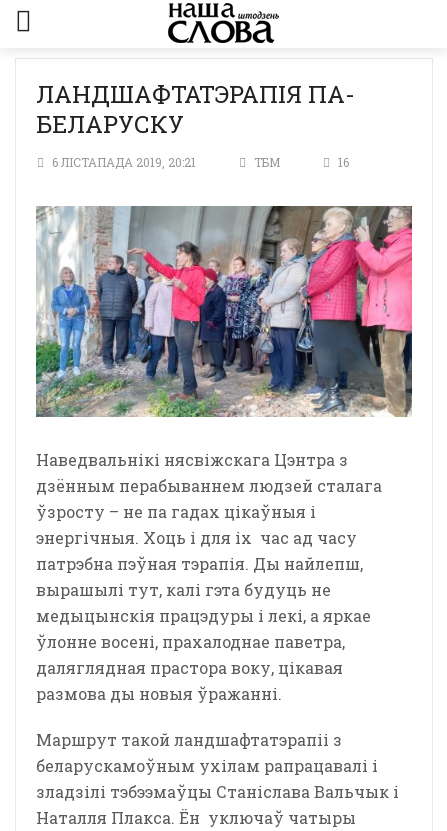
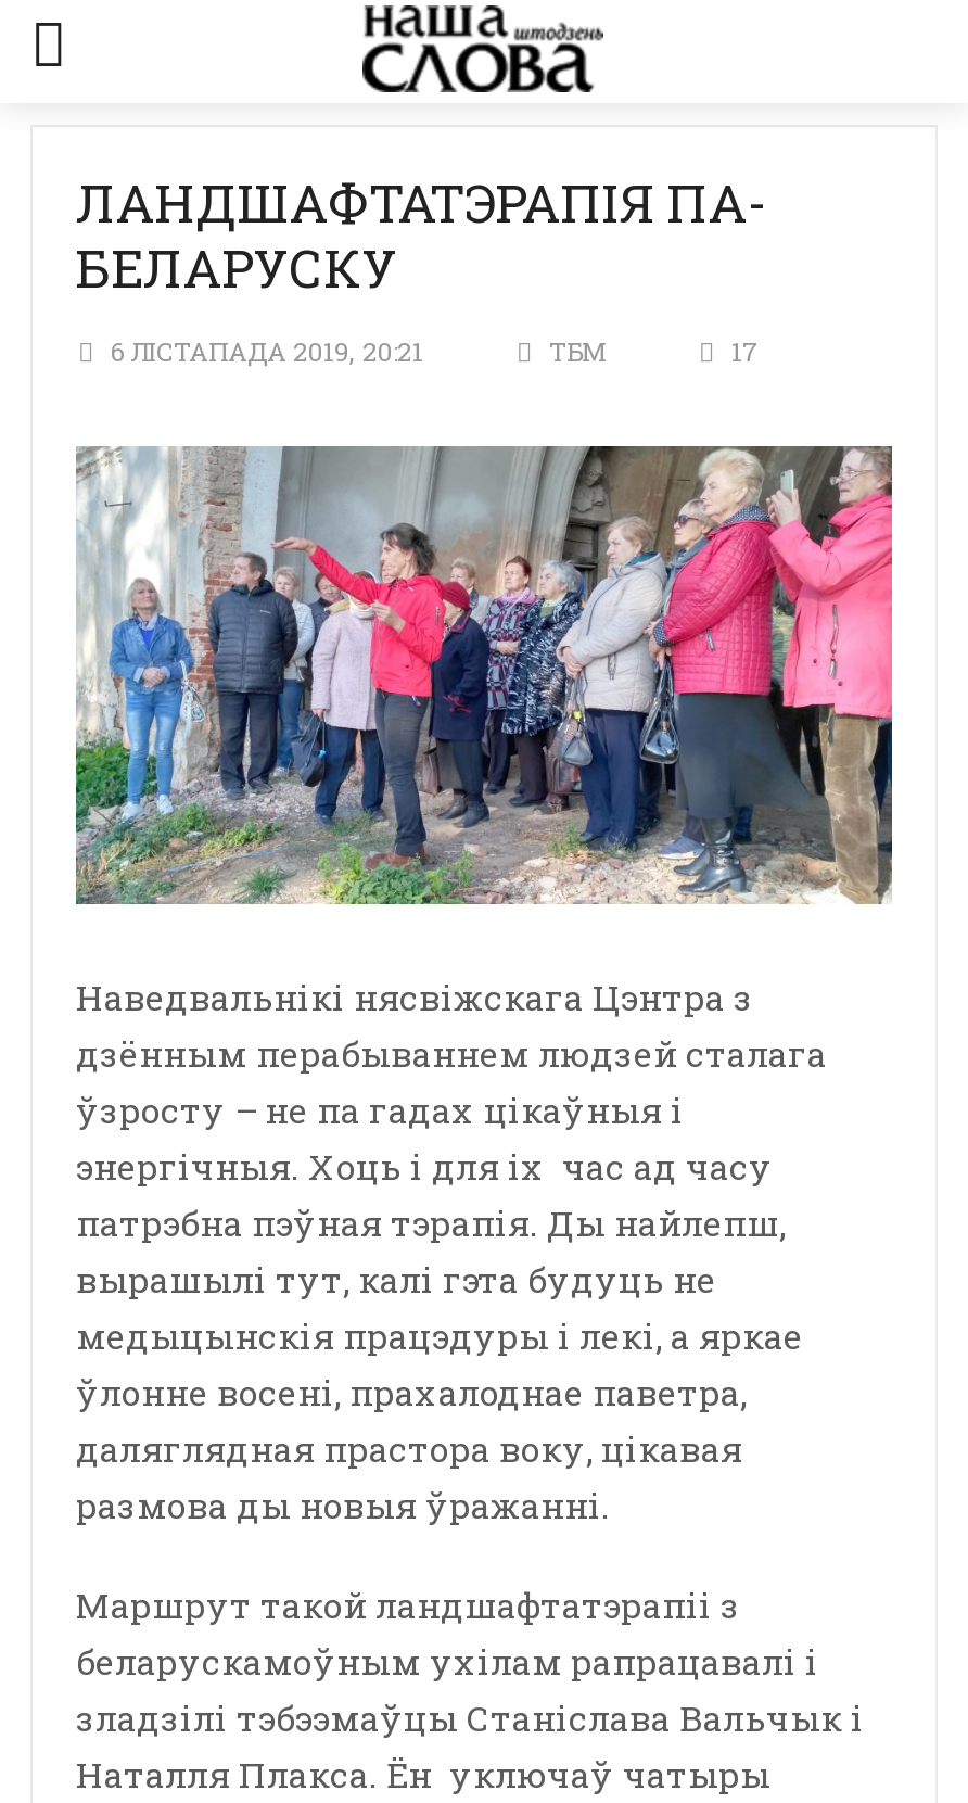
[338,154,349,170] 16 -> [731,333,760,368] 17

